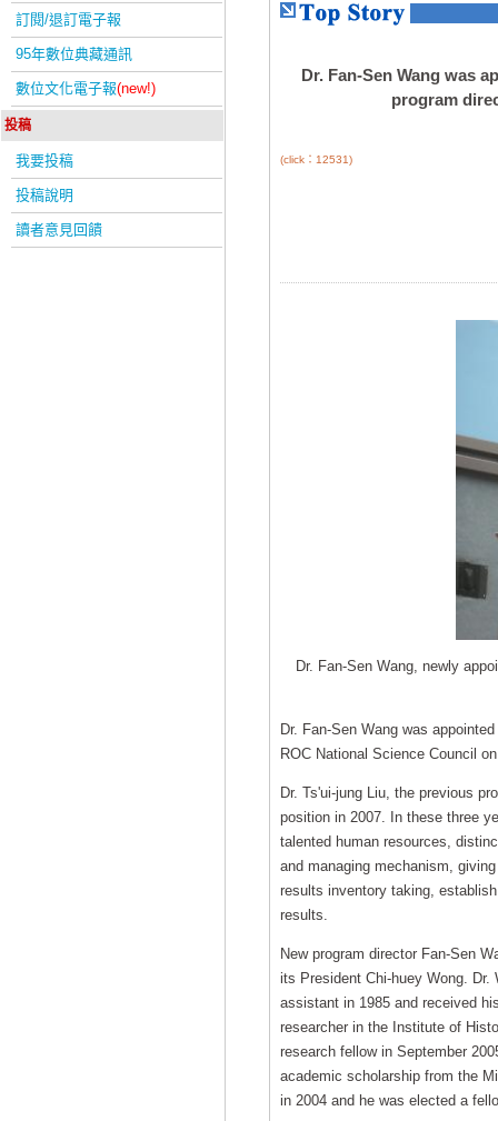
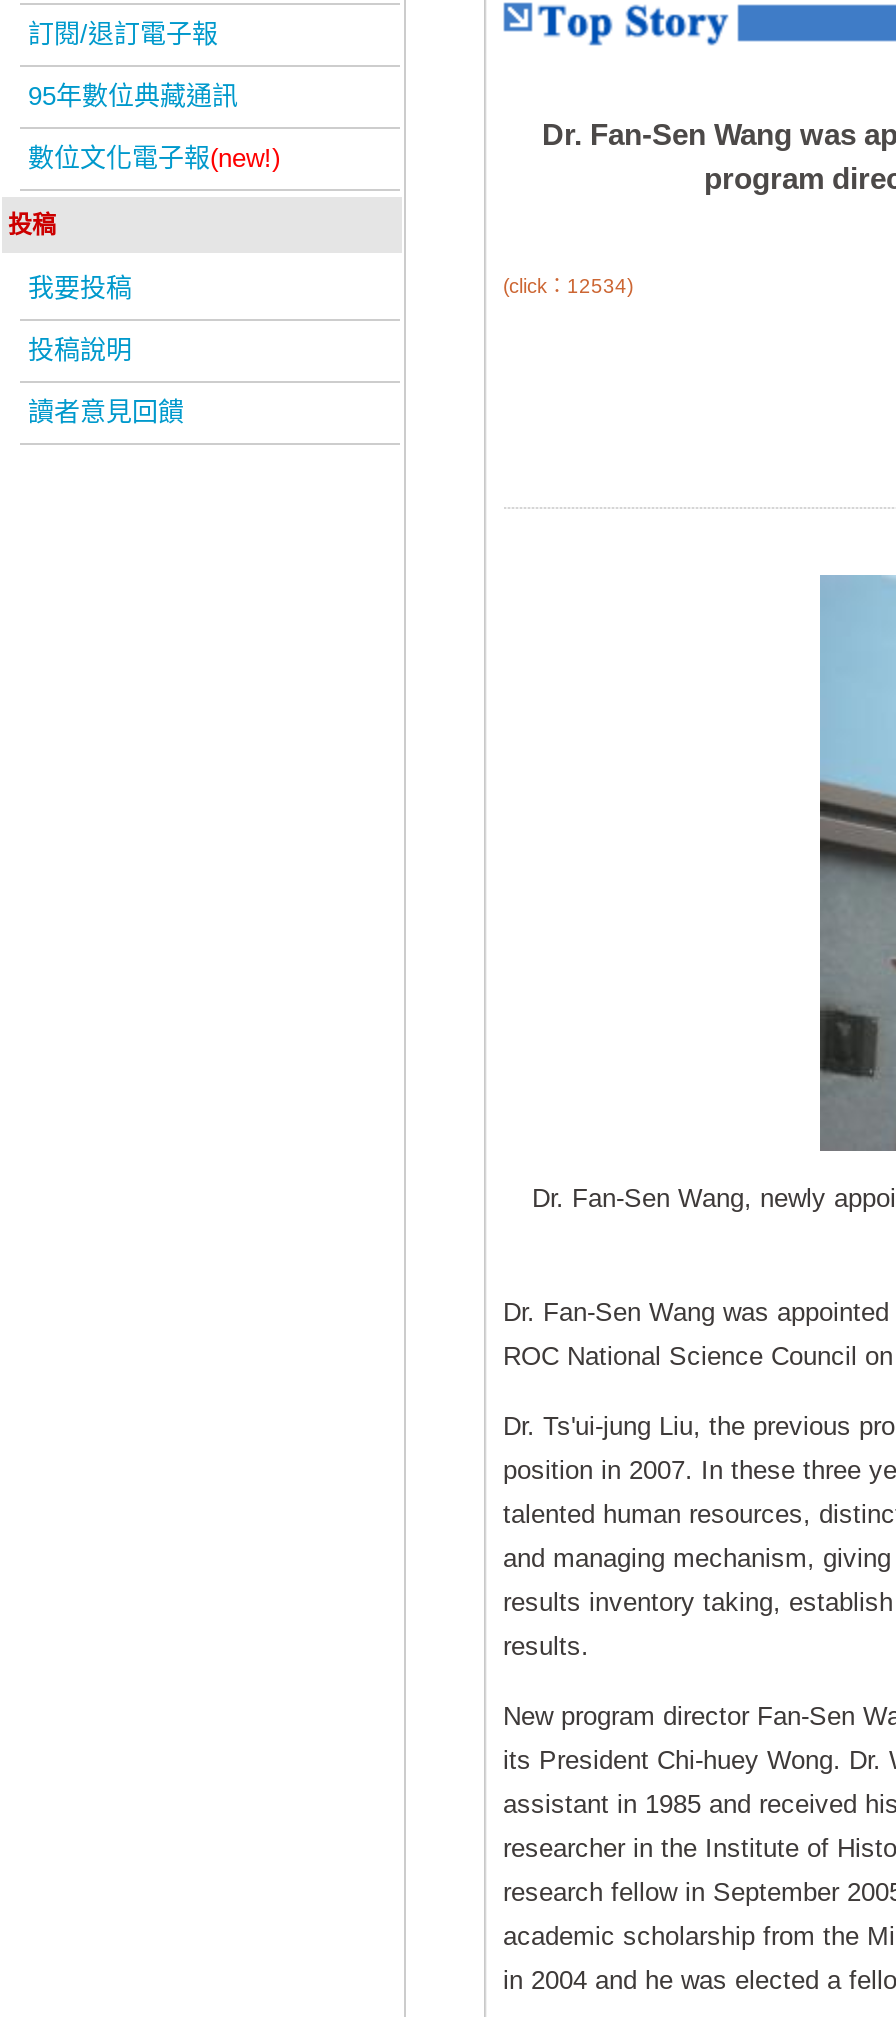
[280,153,352,166] (click：12531) -> [503,275,633,297] (click：12534)

